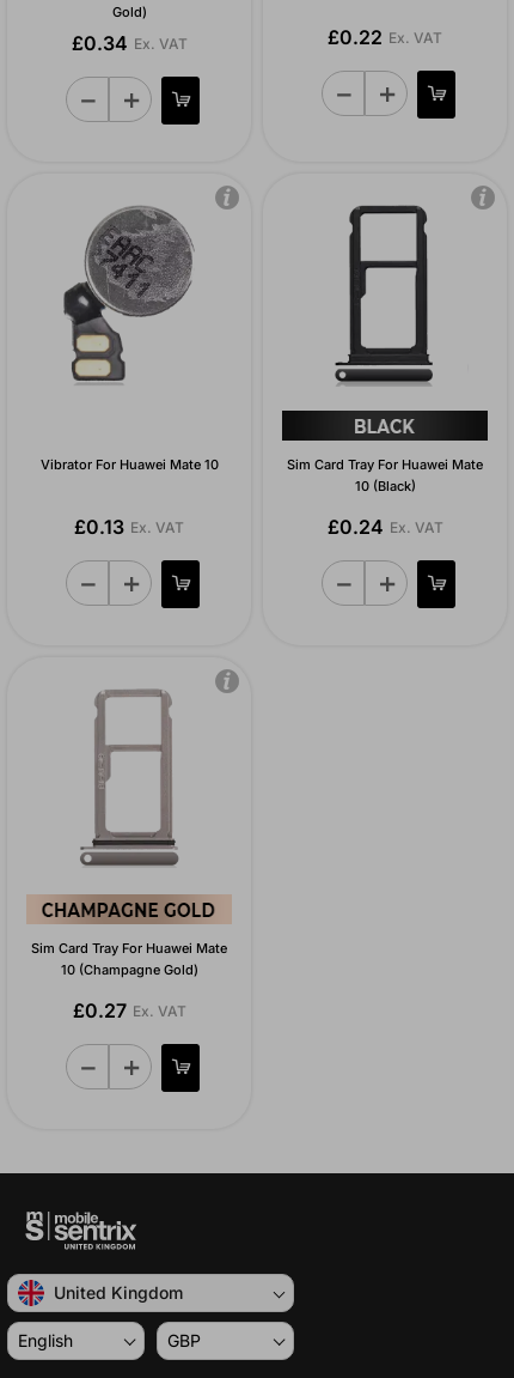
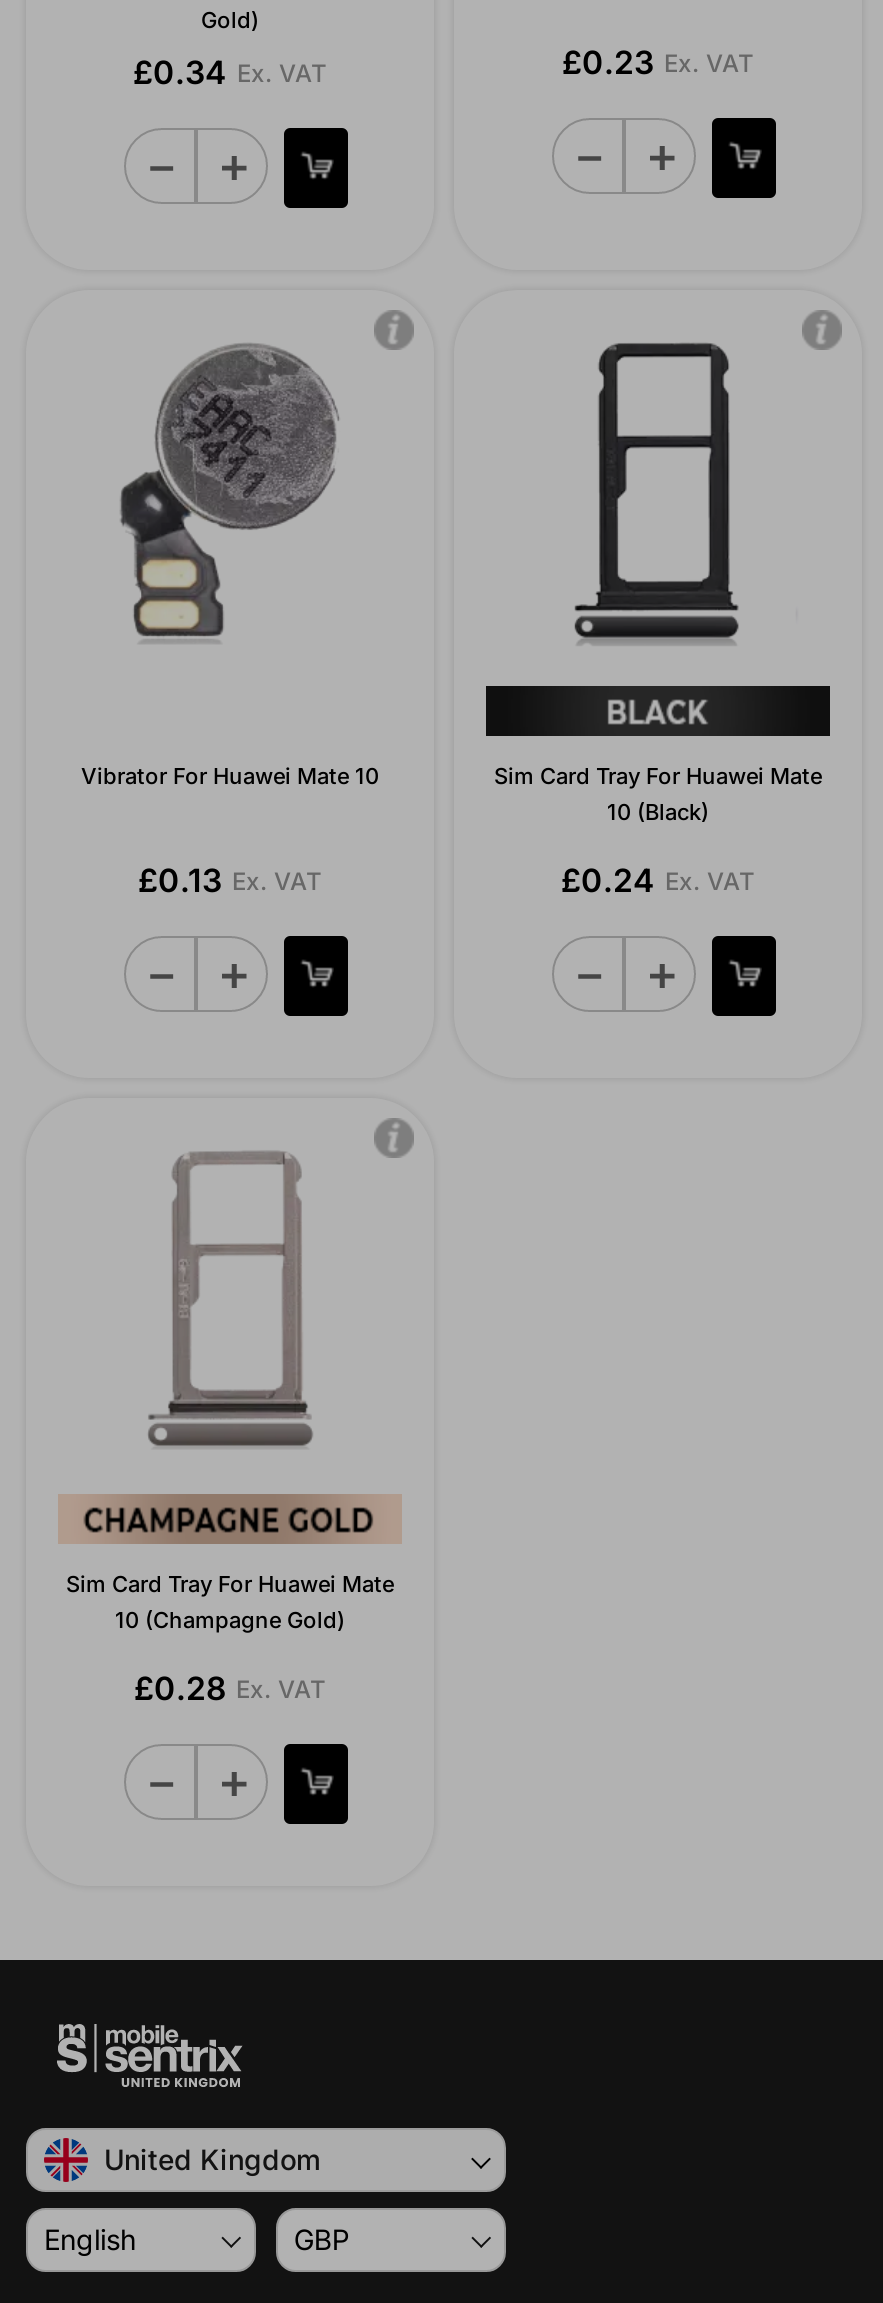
[328,25,442,49] £0.22 Ex. VAT -> [562,42,754,82] £0.23 Ex. VAT
[72,998,186,1022] £0.27 Ex. VAT -> [134,1668,326,1708] £0.28 Ex. VAT

